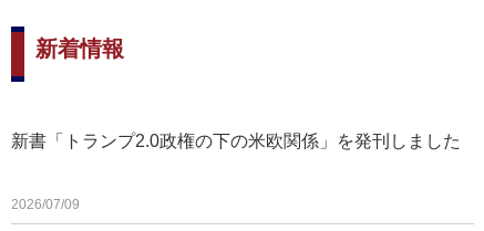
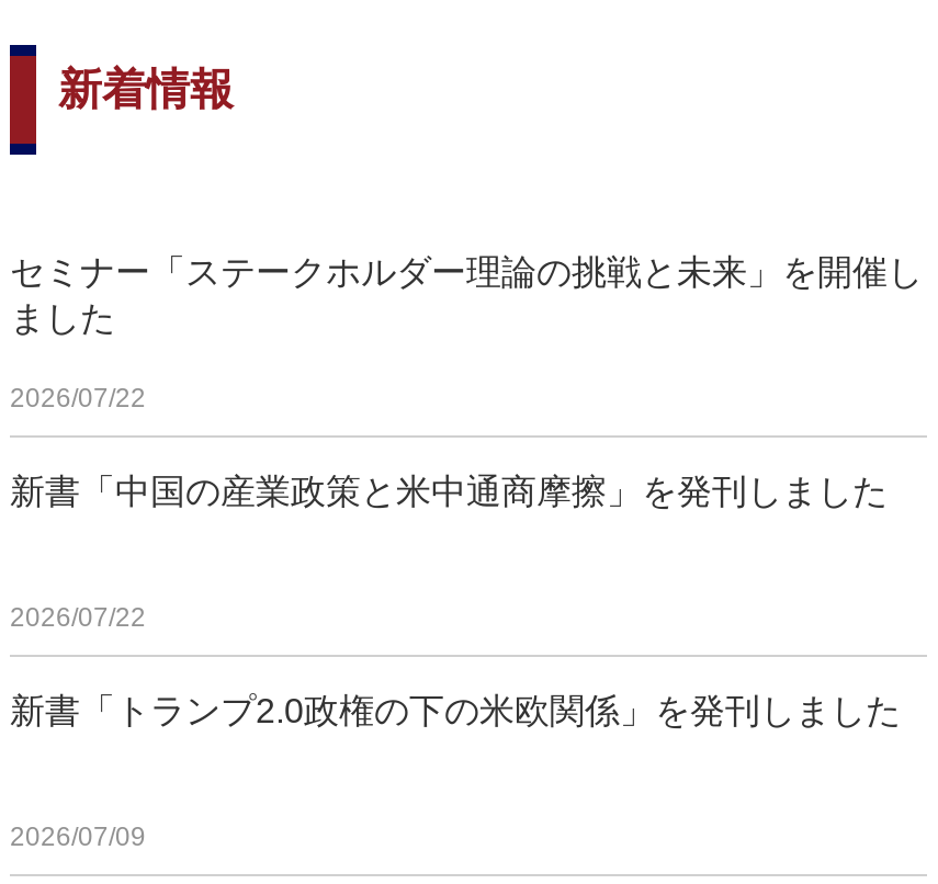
none -> [10,253,923,633] セミナー「ステークホルダー理論の挑戦と未来」を開催し | ました | 2026/07/22 | 新書「中国の産業政策と米中通商摩擦」を発刊しました | 2026/07/22

